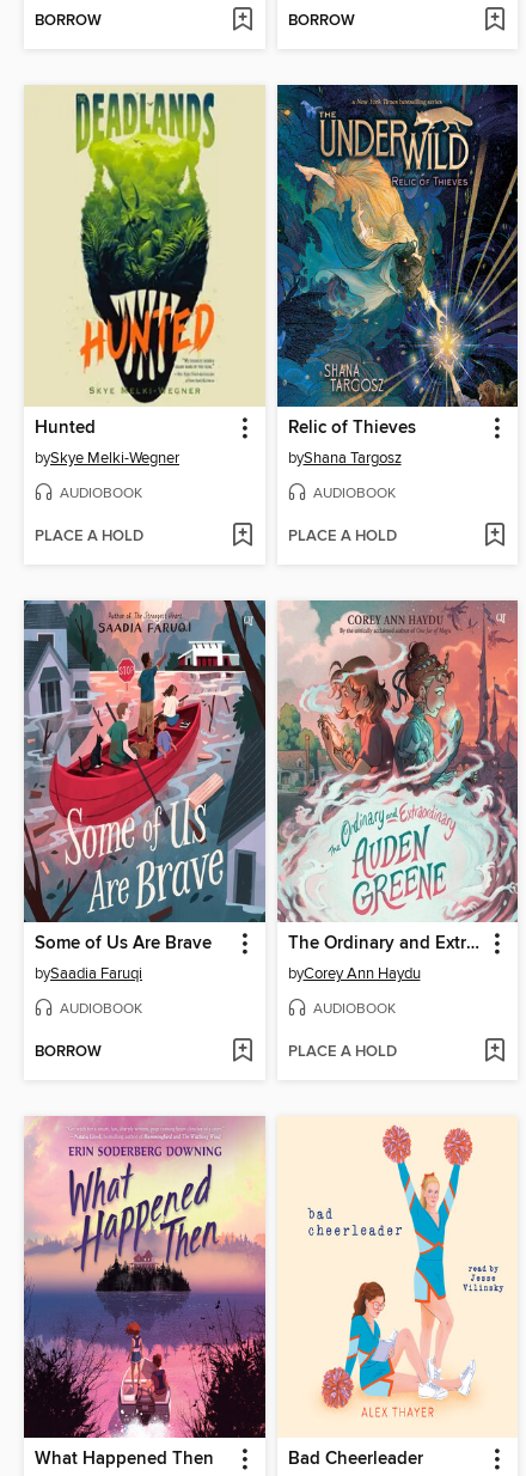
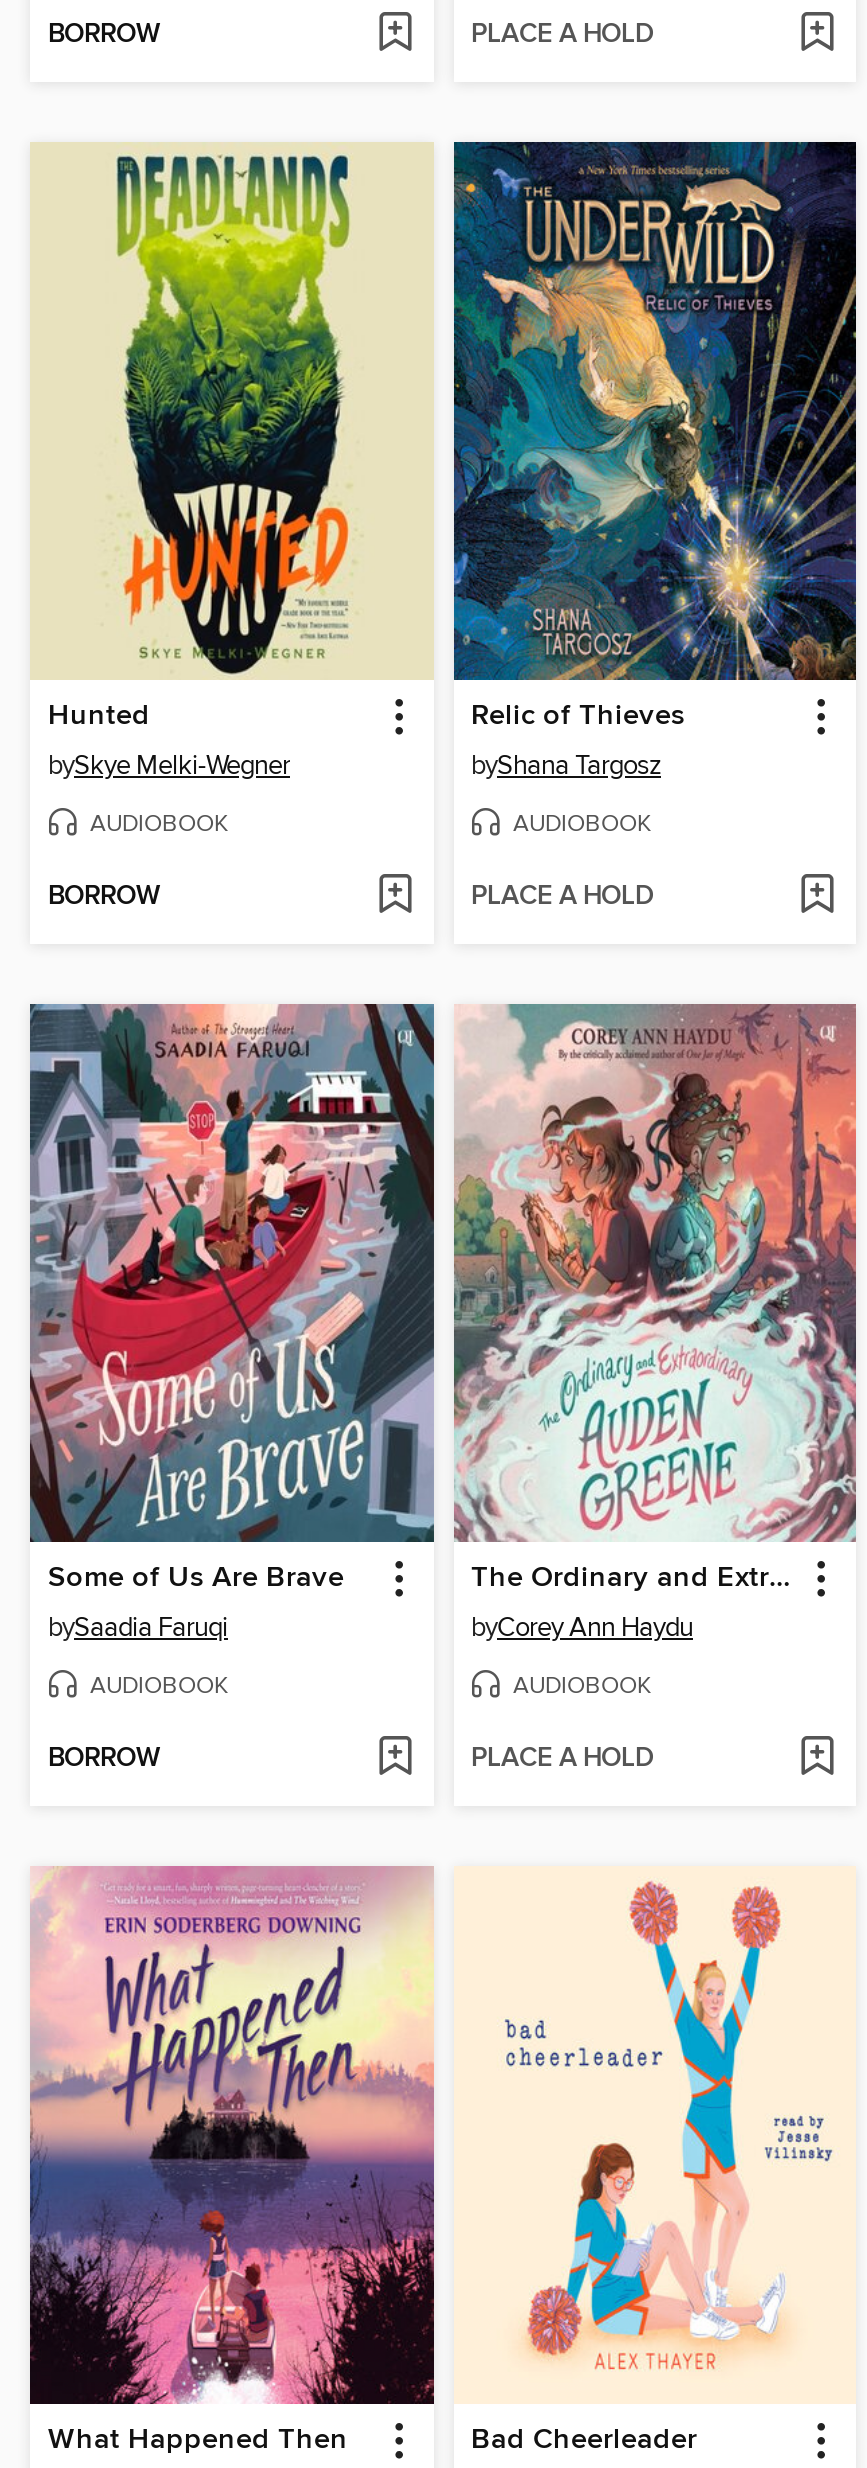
[288,11,354,31] BORROW -> [471,18,653,52] PLACE A HOLD
[35,526,143,547] PLACE A HOLD -> [48,880,160,914] BORROW

